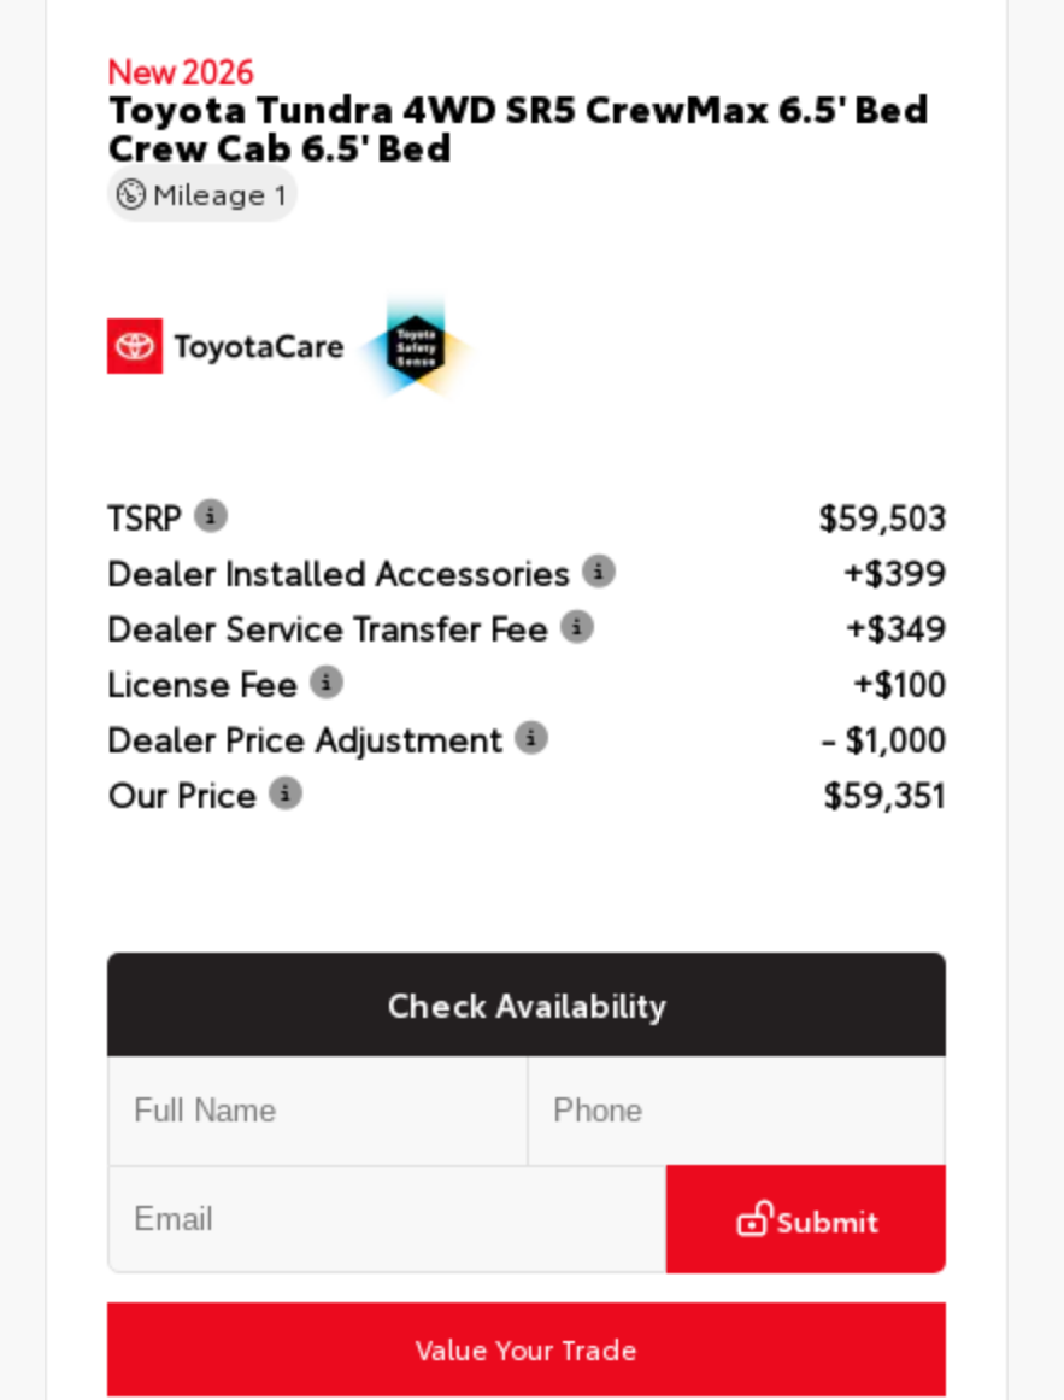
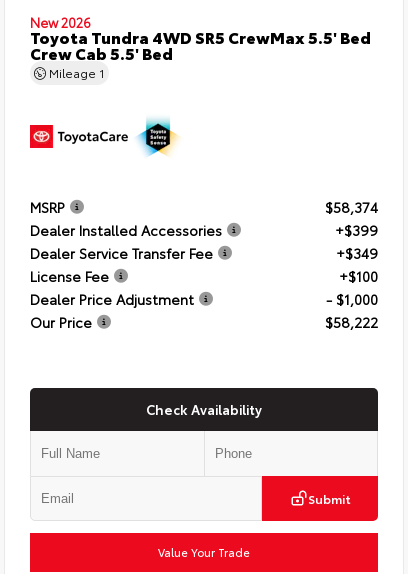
[107,75,929,130] Toyota Tundra 4WD SR5 CrewMax 6.5' Bed -> [30,24,371,47] Toyota Tundra 4WD SR5 CrewMax 5.5' Bed
[107,113,452,169] Crew Cab 6.5' Bed -> [30,40,173,63] Crew Cab 5.5' Bed
[107,490,946,538] TSRP | $59,503 -> [30,196,378,216] MSRP | $58,374
[823,767,946,815] $59,351 -> [325,311,378,331] $58,222

